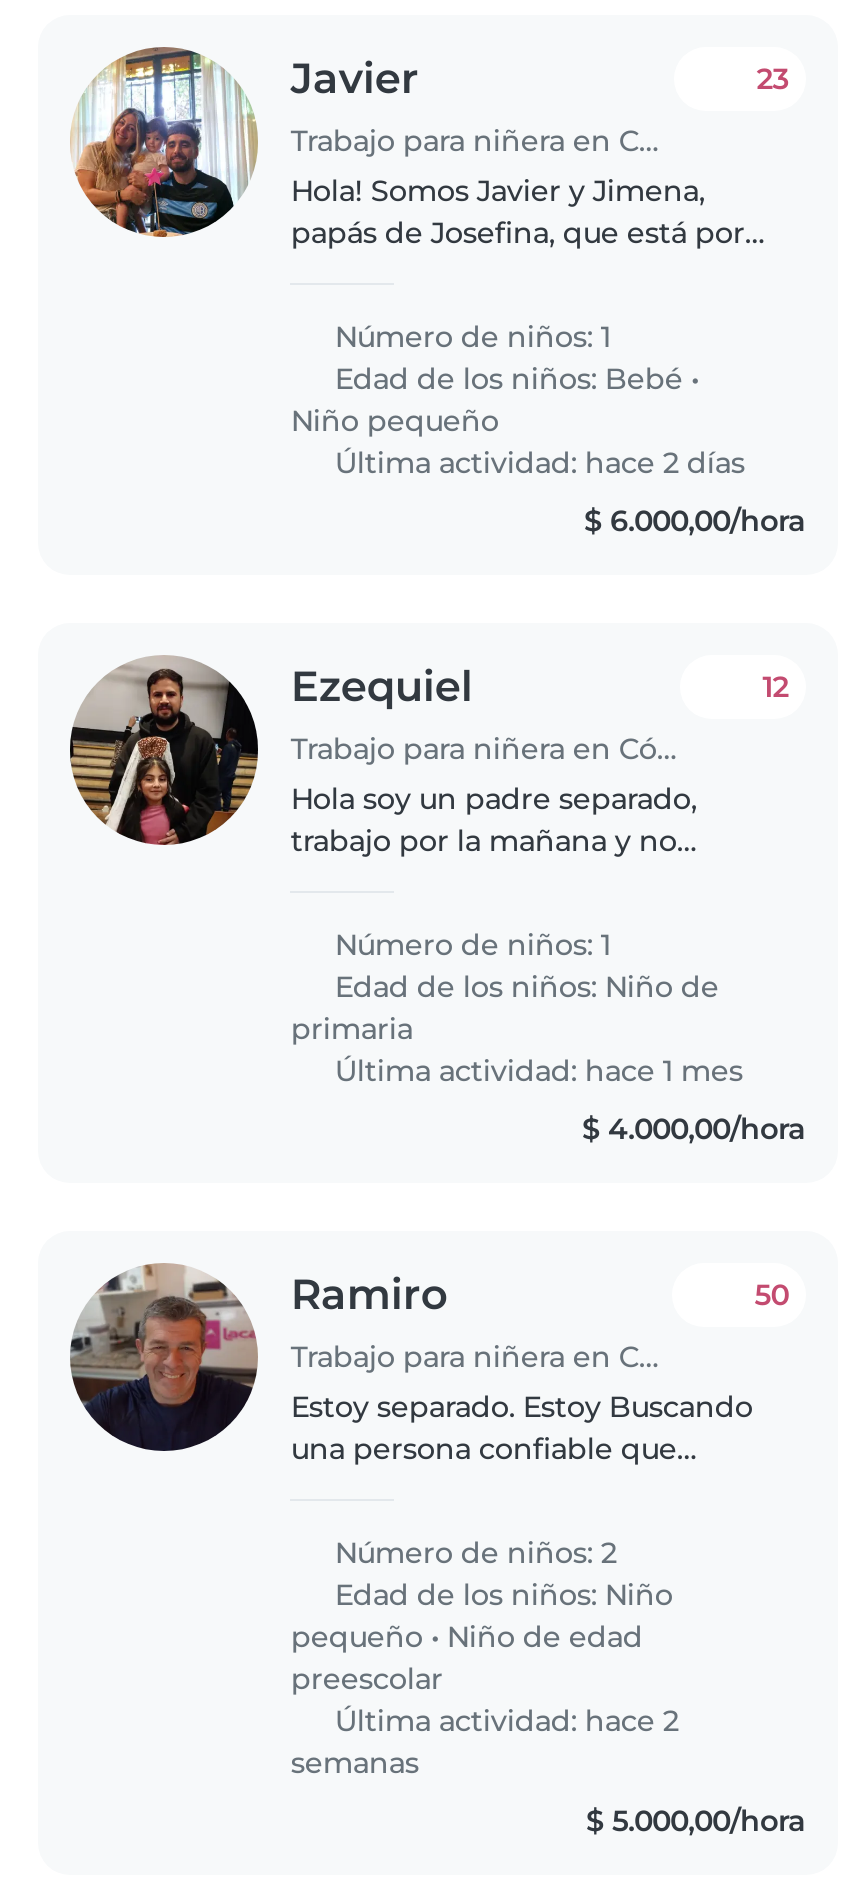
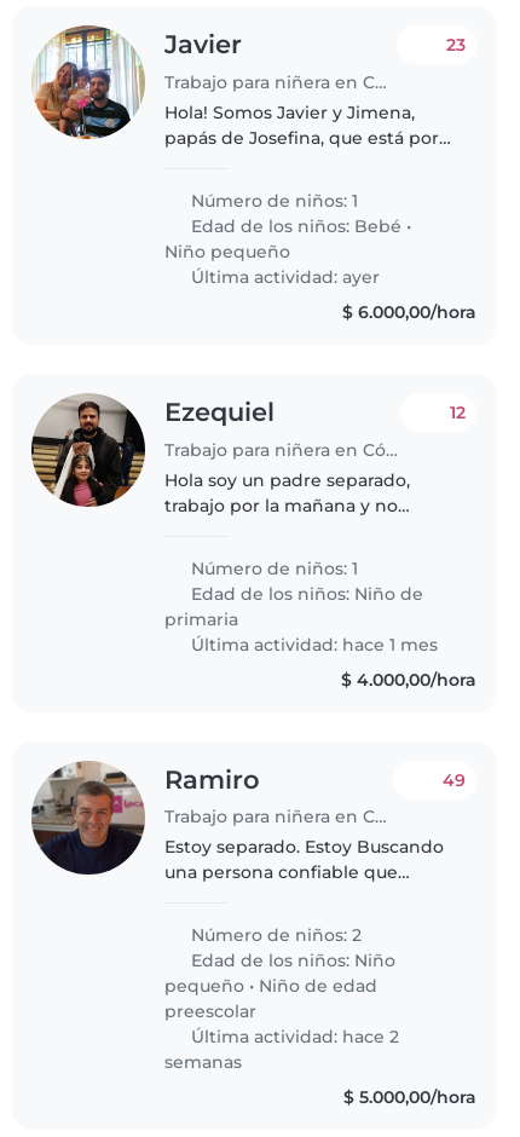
[327,446,745,482] Última actividad: hace 2 días -> [187,266,380,288] Última actividad: ayer
[754,1277,788,1313] 50 -> [443,769,466,791] 49

